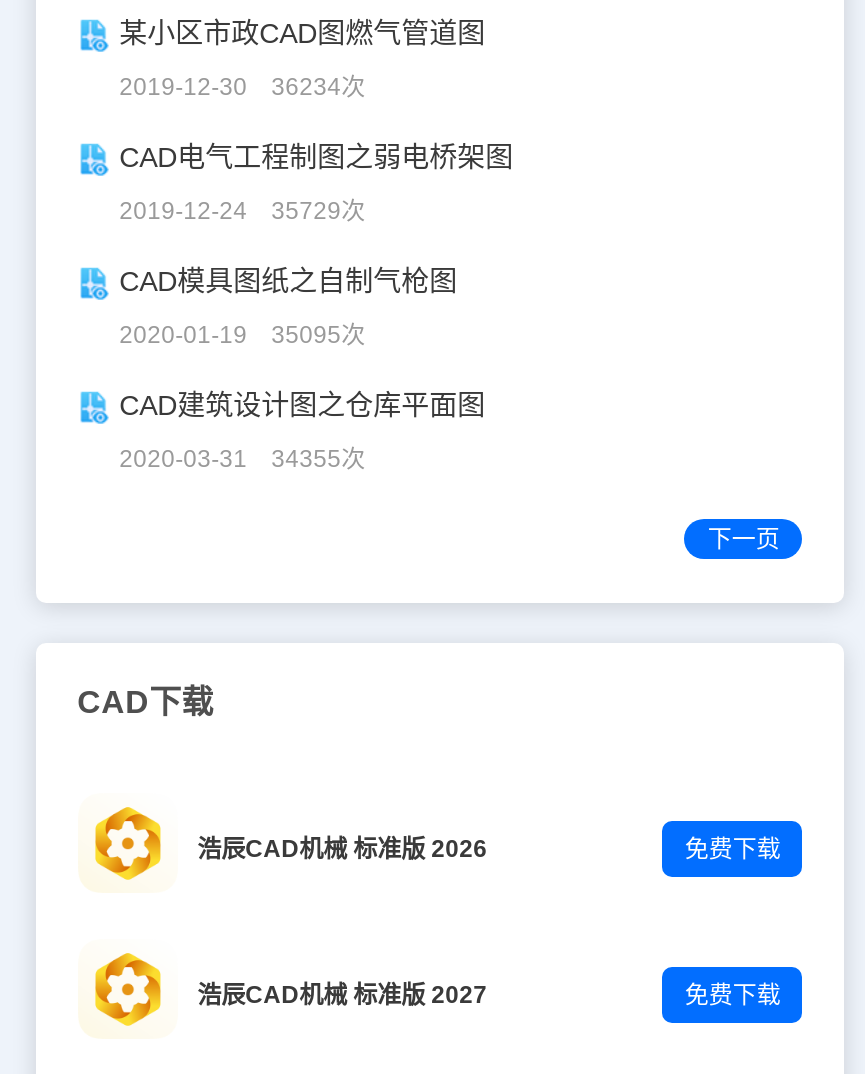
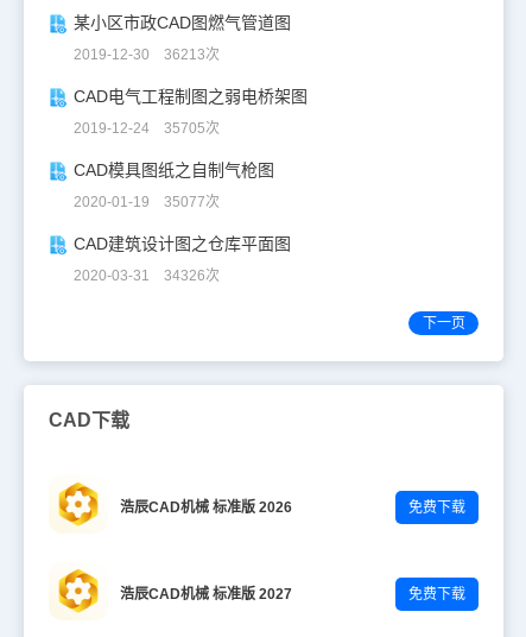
[119,74,365,102] 2019-12-30 36234次 -> [73,47,219,64] 2019-12-30 36213次
[119,198,365,226] 2019-12-24 35729次 -> [73,121,219,137] 2019-12-24 35705次
[119,322,365,350] 2020-01-19 35095次 -> [73,194,219,211] 2020-01-19 35077次
[119,446,365,474] 2020-03-31 34355次 -> [73,268,219,285] 2020-03-31 34326次

